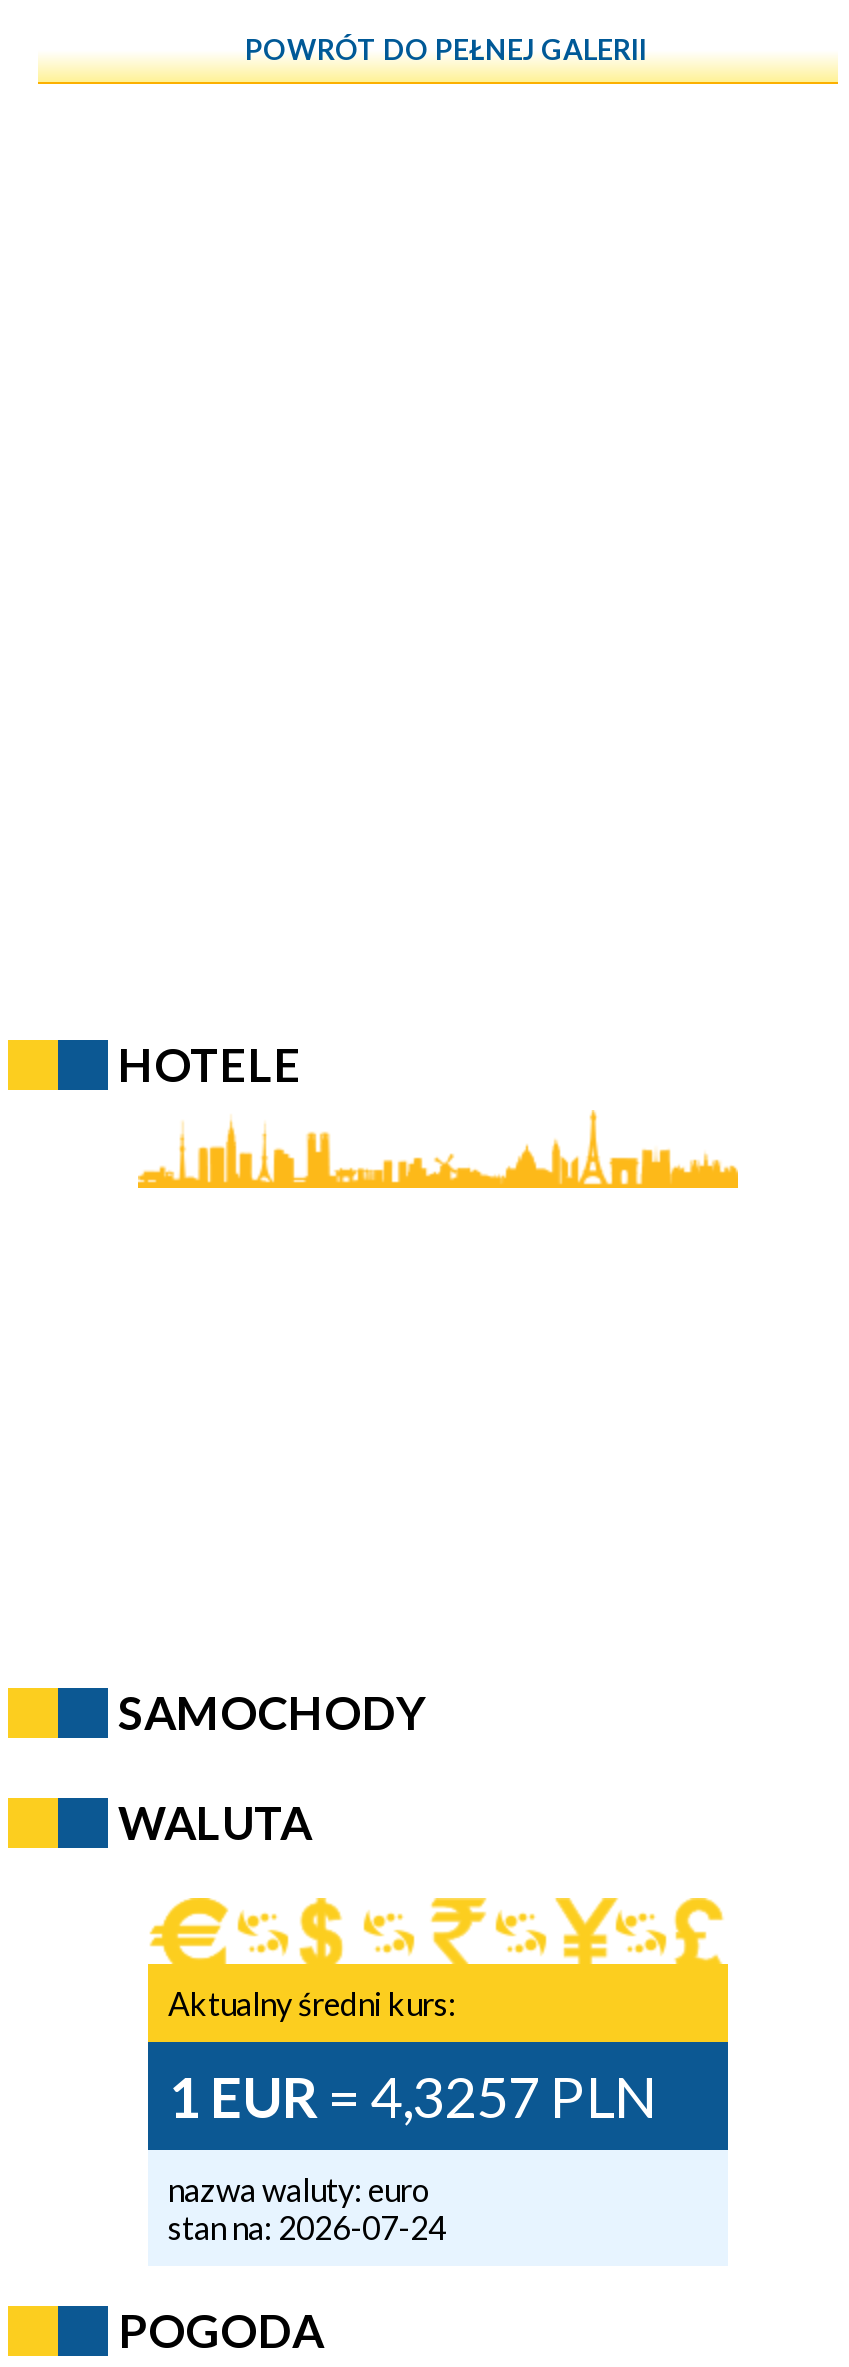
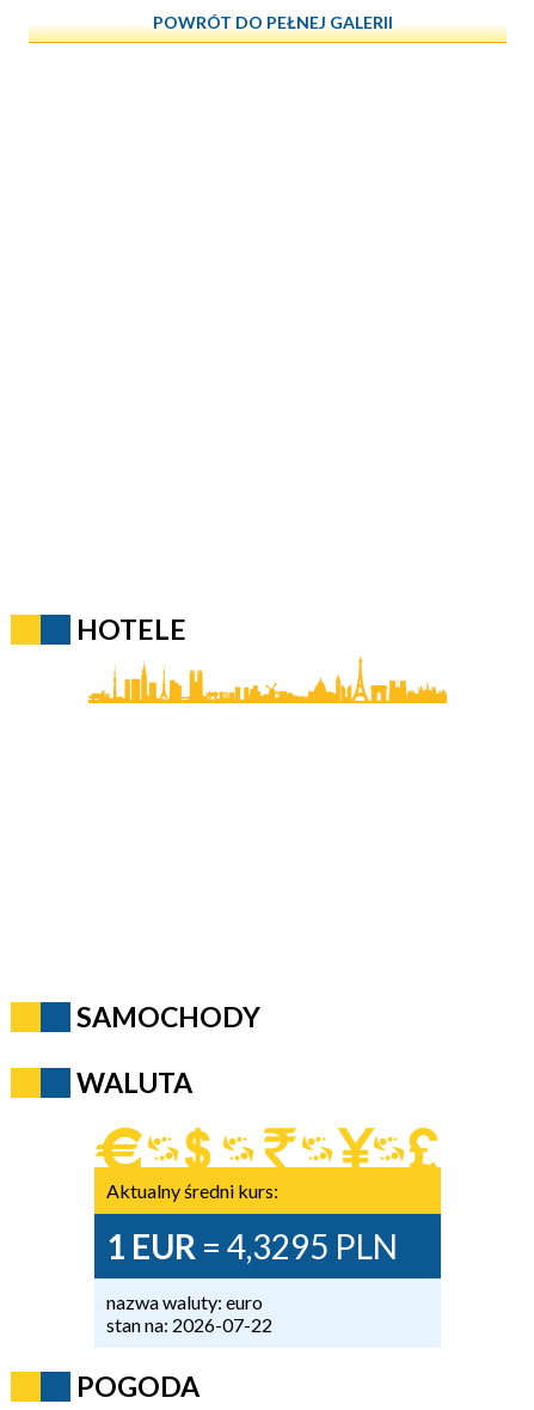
[168,2062,656,2130] 1 EUR = 4,3257 PLN -> [106,1226,398,1266] 1 EUR = 4,3295 PLN
[168,2208,446,2246] stan na: 2026-07-24 -> [106,1313,272,1336] stan na: 2026-07-22

